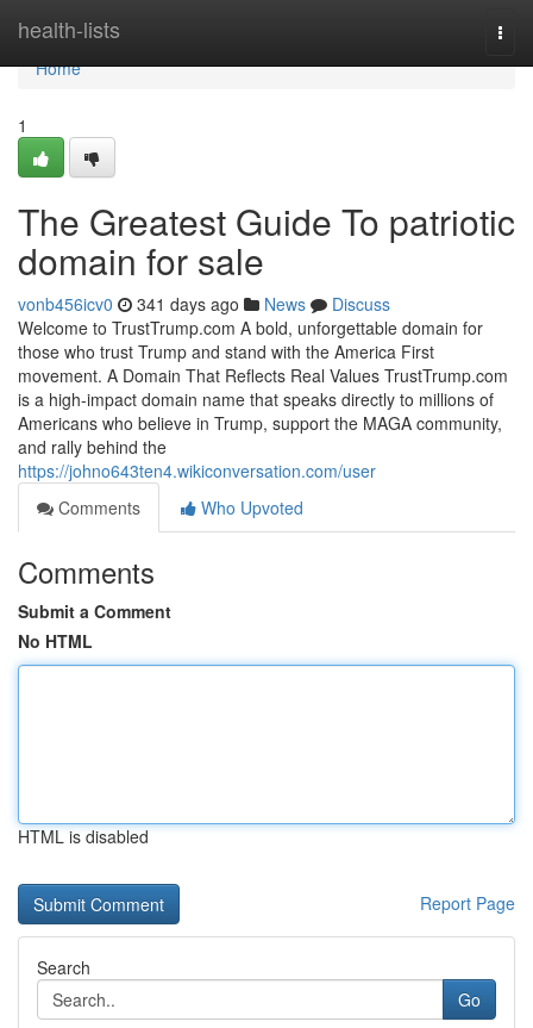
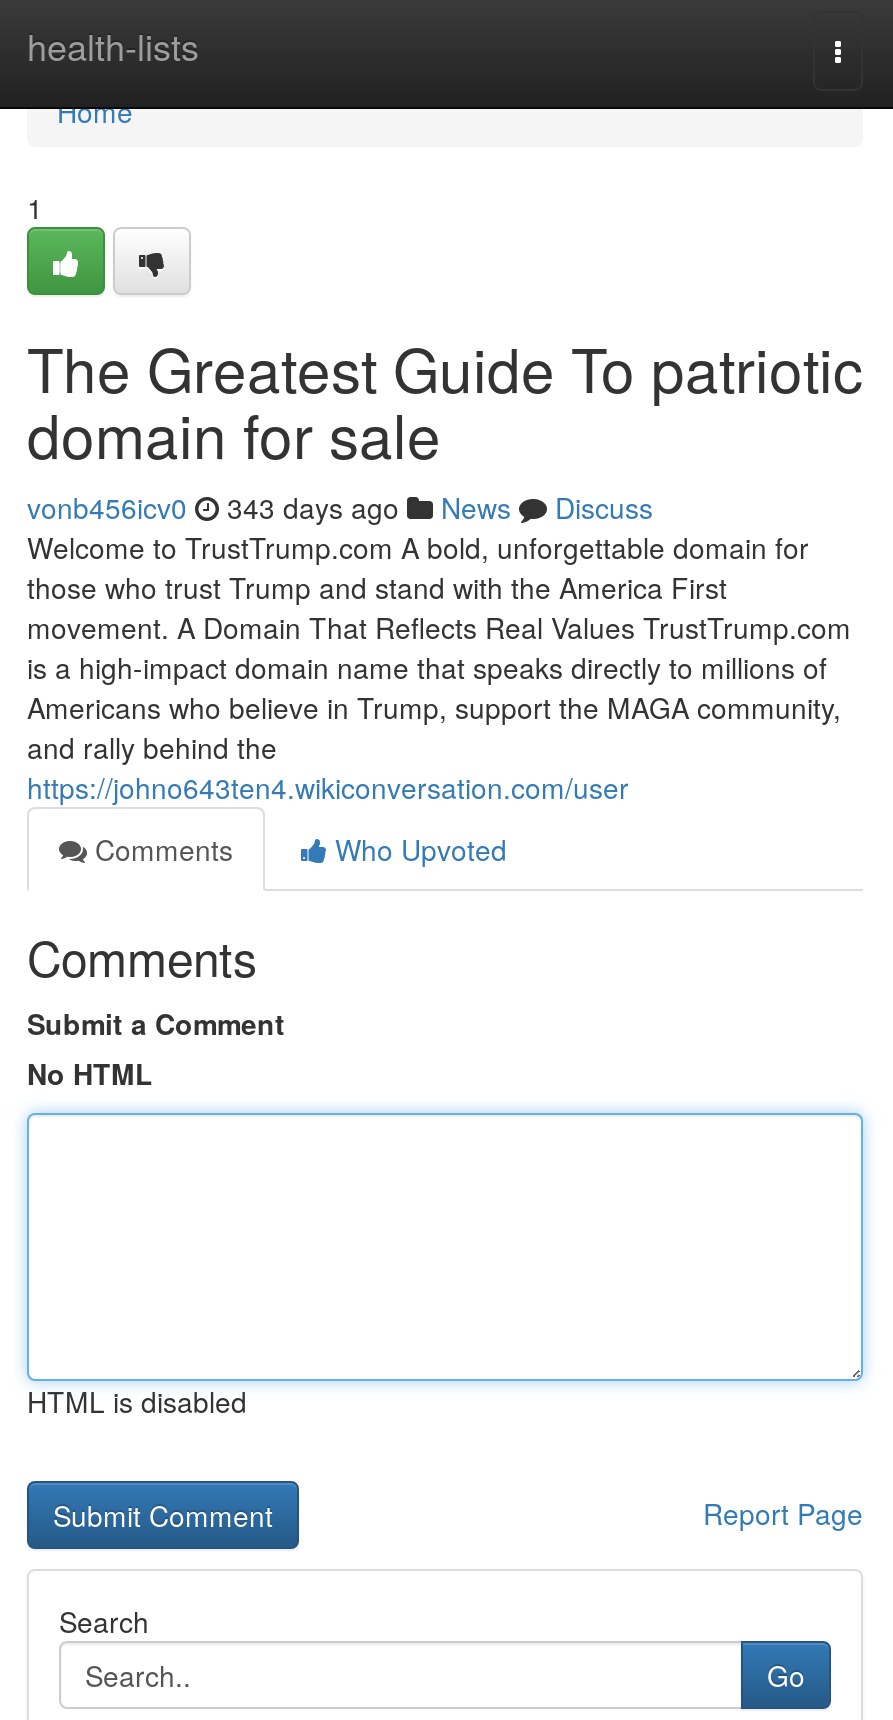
[18,292,390,316] vonb456icv0 341 days ago News Discuss -> [27,487,653,527] vonb456icv0 343 days ago News Discuss

